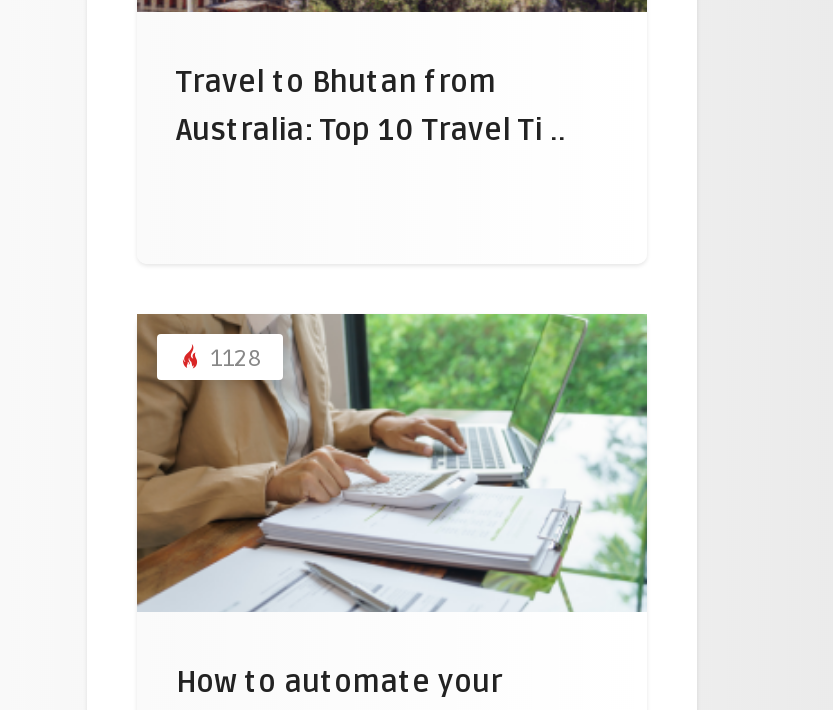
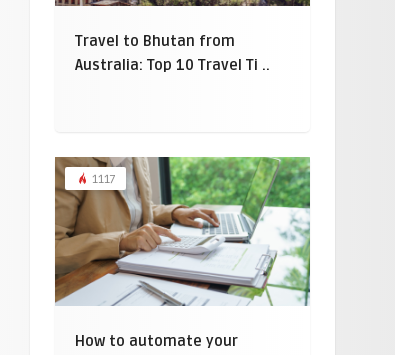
[204,344,262,374] 1128 -> [88,172,115,187] 1117

